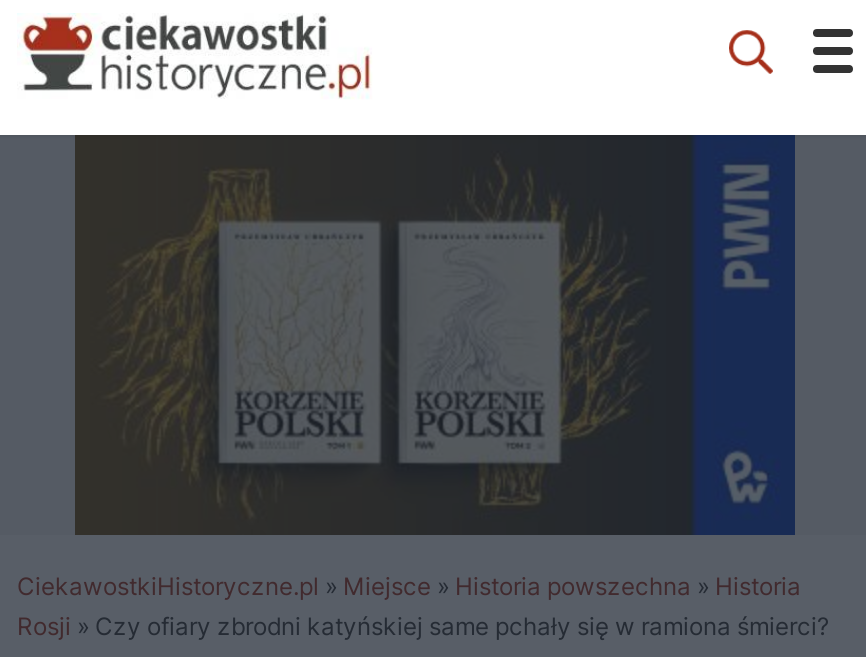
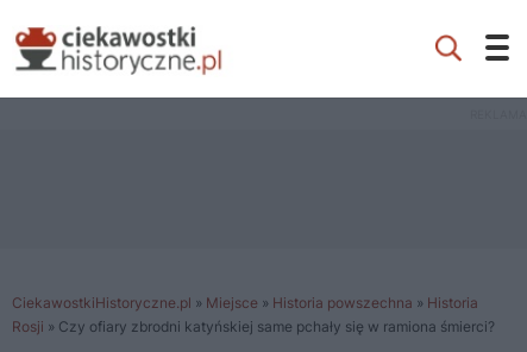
[75,137,795,535] [image] -> none

